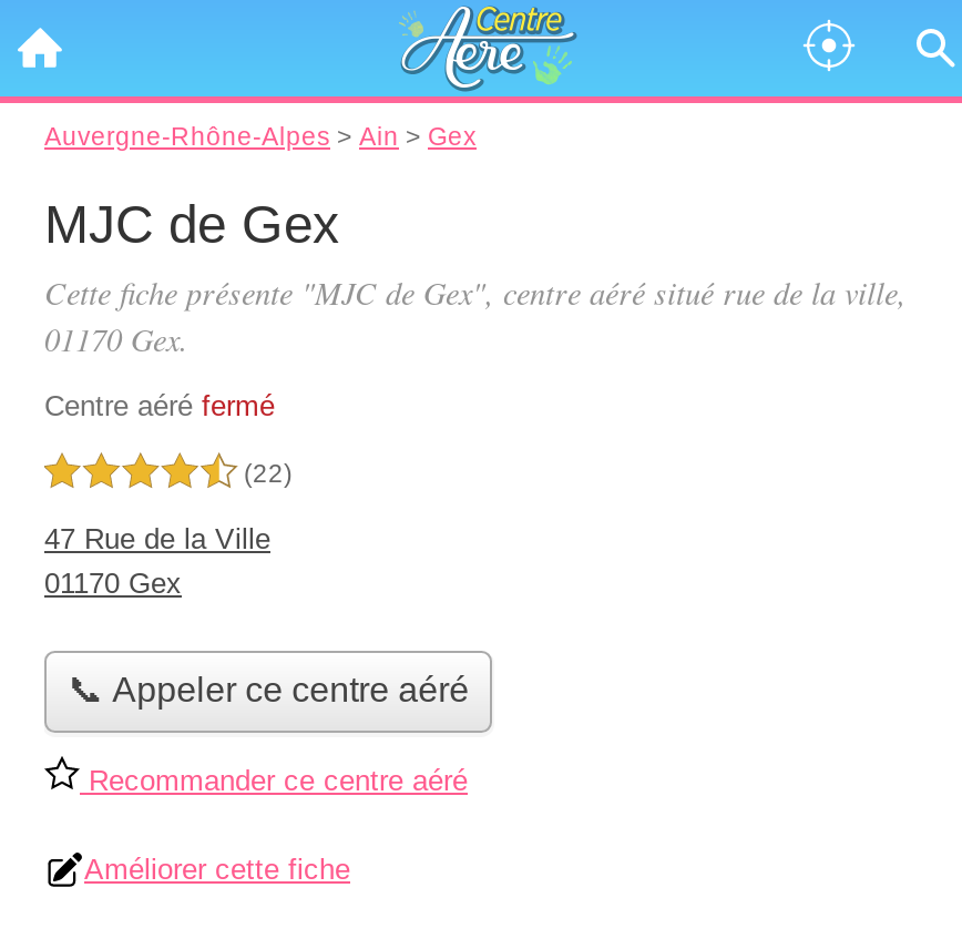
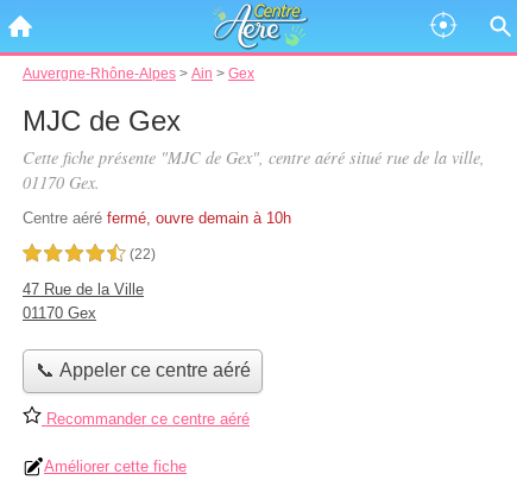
[44,389,275,422] Centre aéré fermé -> [23,209,291,227] Centre aéré fermé, ouvre demain à 10h

